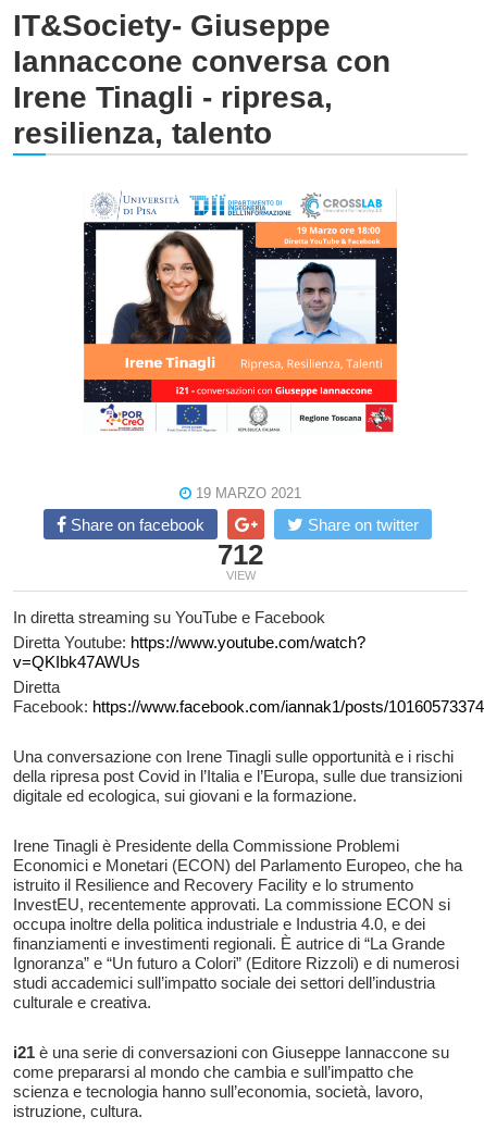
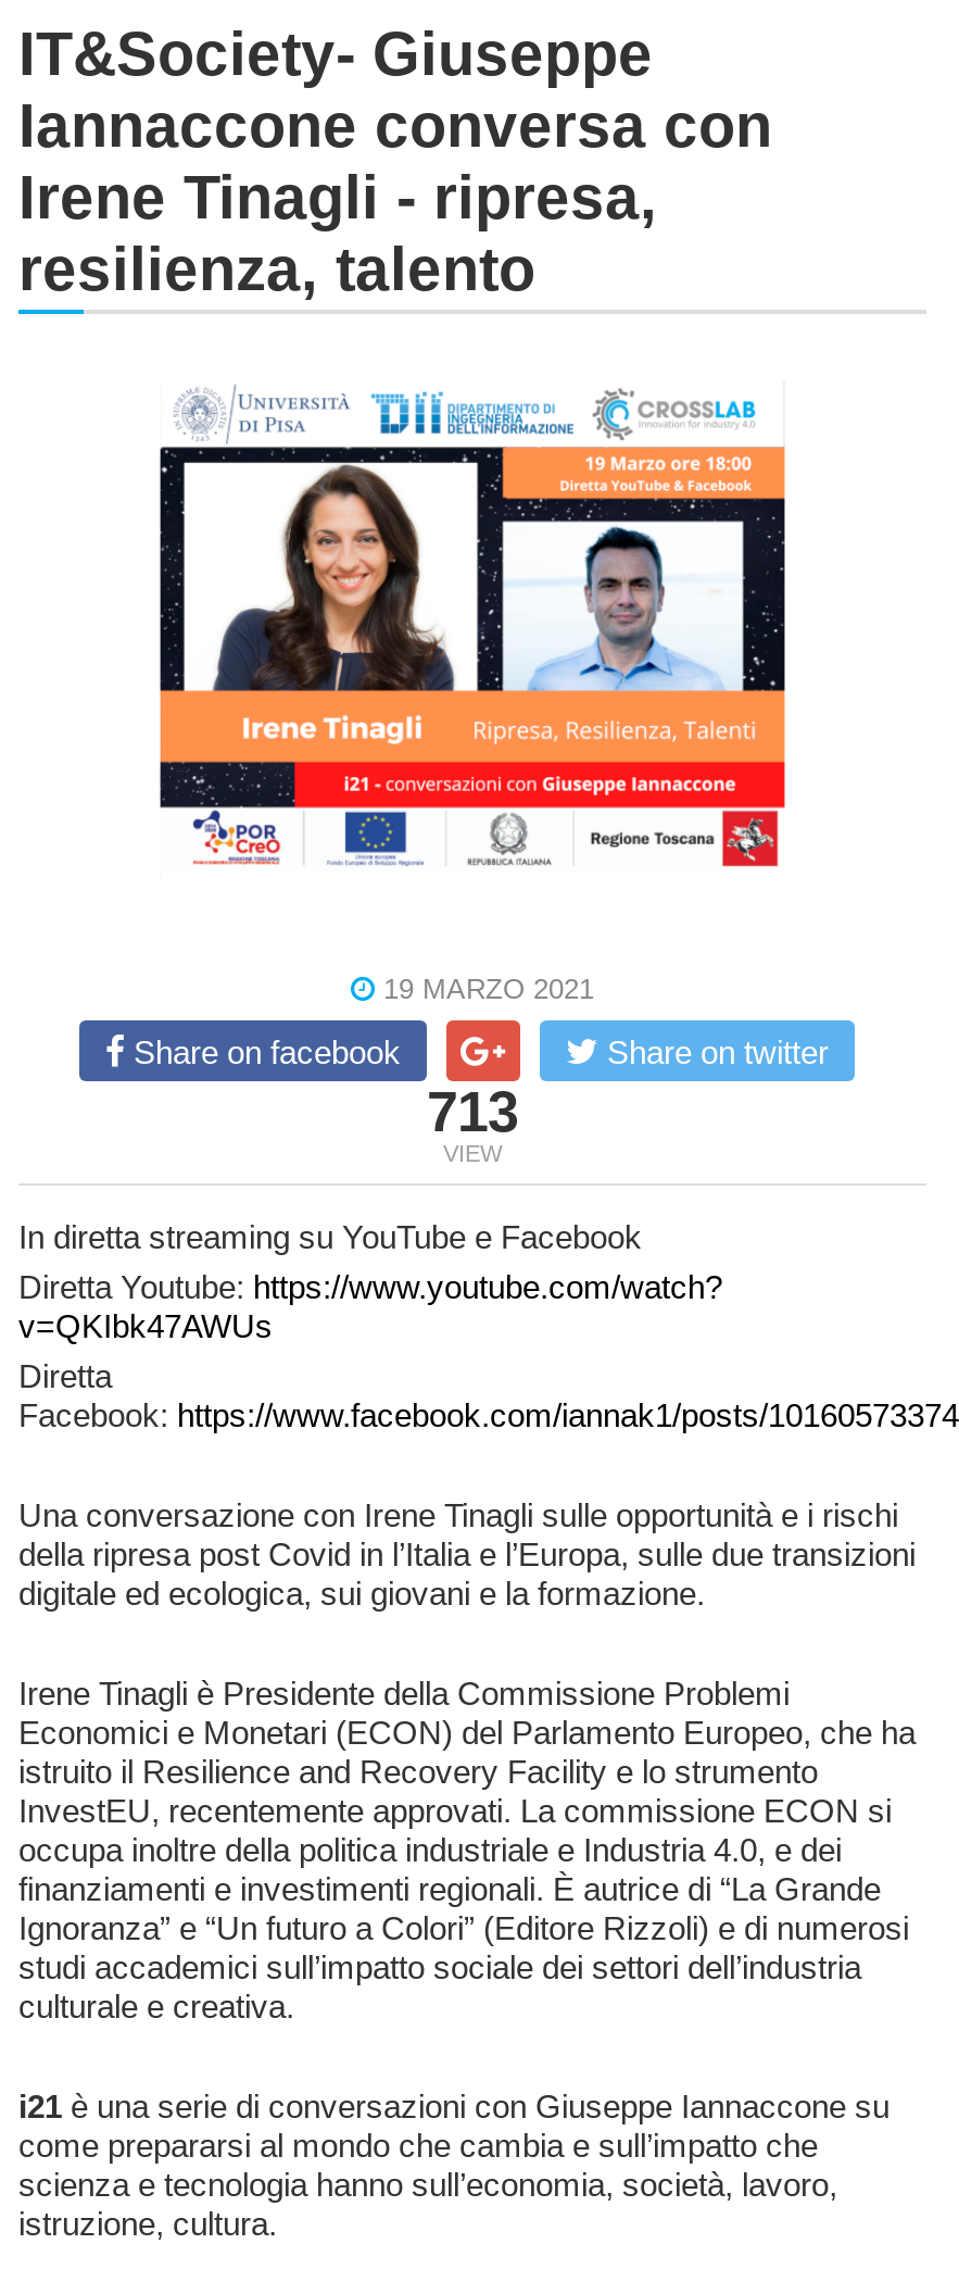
[218,538,263,571] 712 -> [427,1078,518,1143] 713

